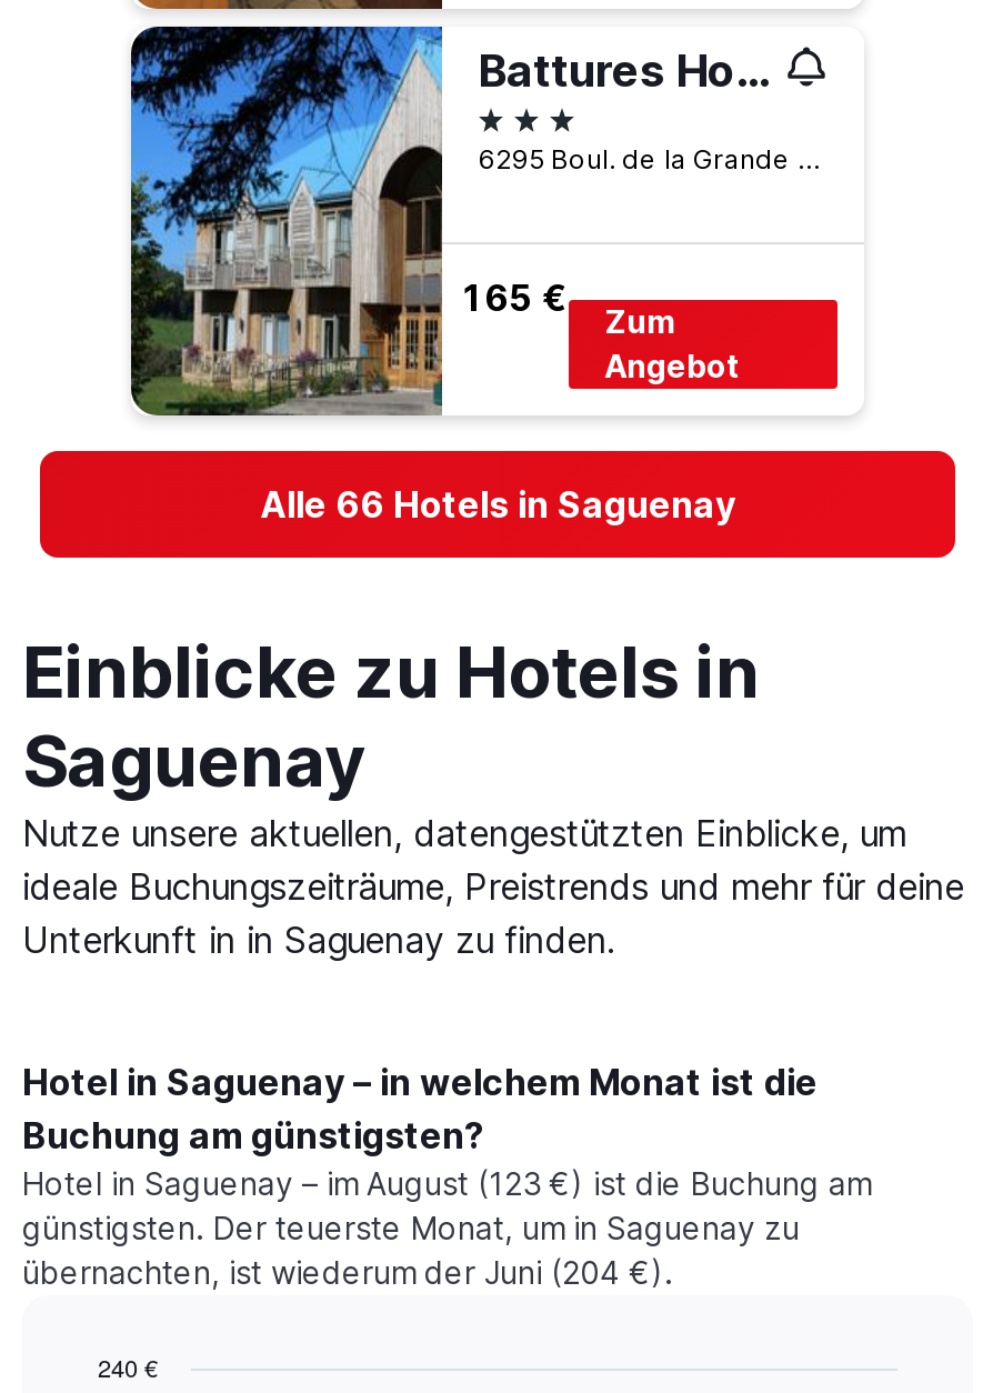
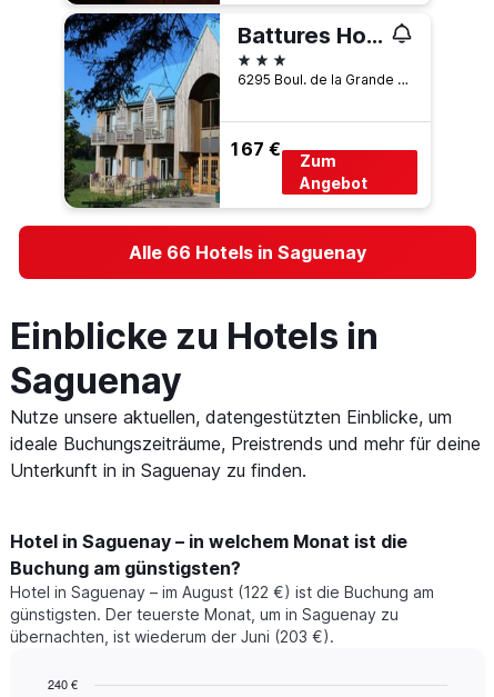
[460,274,566,319] 165 € -> [229,137,281,160] 167 €
[22,1165,871,1202] Hotel in Saguenay – im August (123 €) ist die Buchung am -> [10,583,434,602] Hotel in Saguenay – im August (122 €) ist die Buchung am
[22,1253,673,1291] übernachten, ist wiederum der Juni (204 €). -> [10,627,334,646] übernachten, ist wiederum der Juni (203 €).

